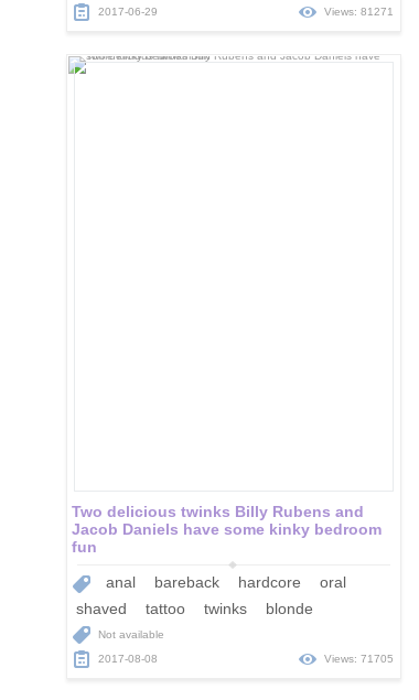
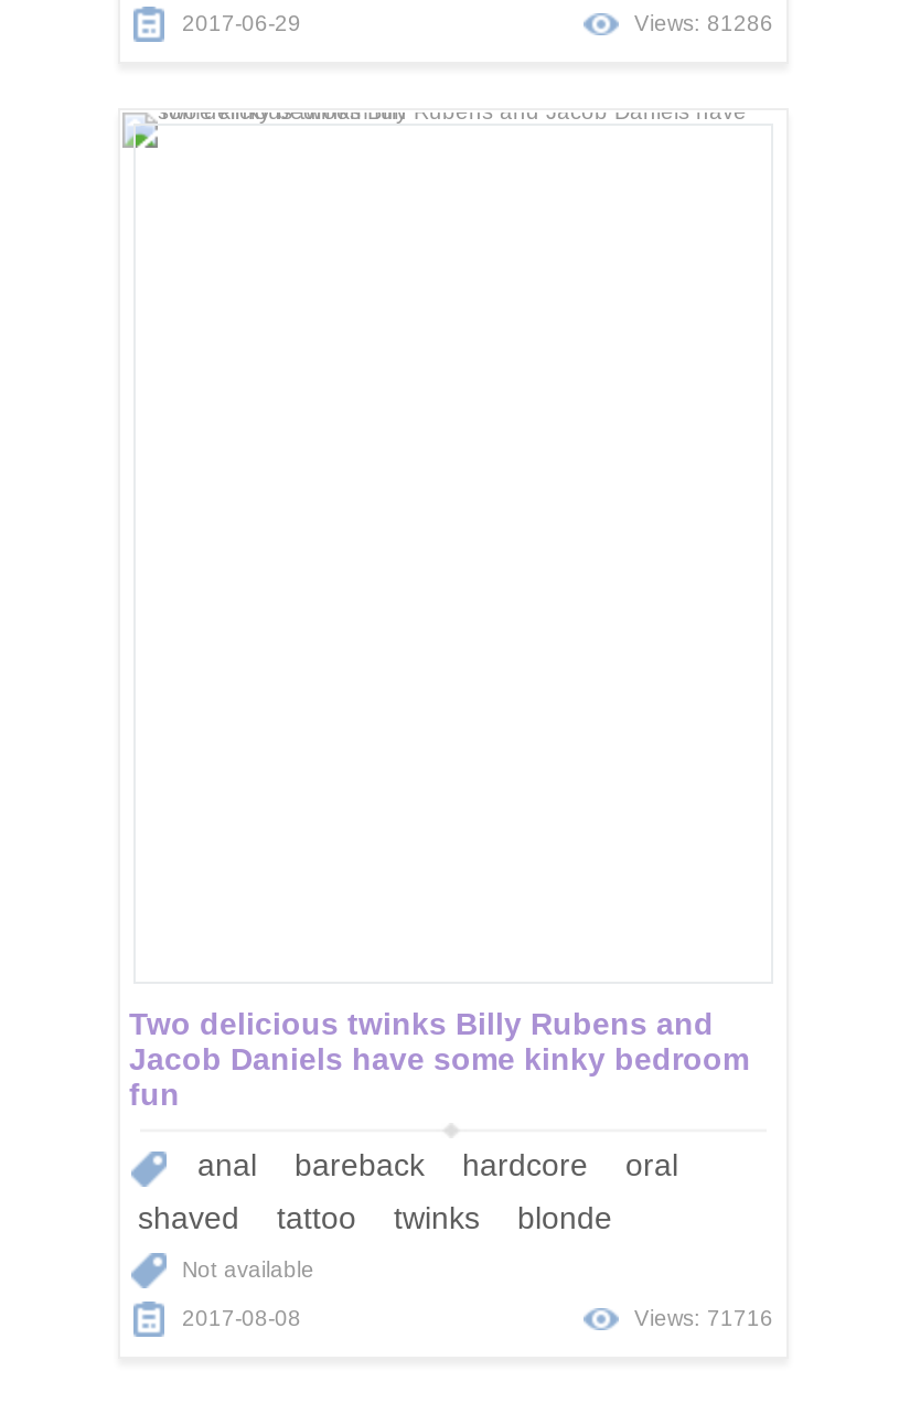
[321,6,394,18] Views: 81271 -> [628,11,773,35] Views: 81286
[321,653,394,665] Views: 71705 -> [628,1306,773,1330] Views: 71716

